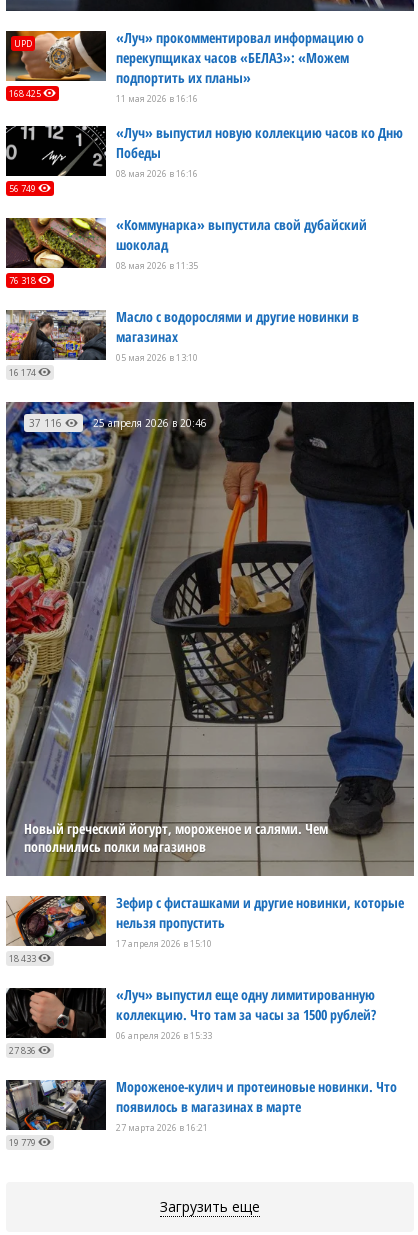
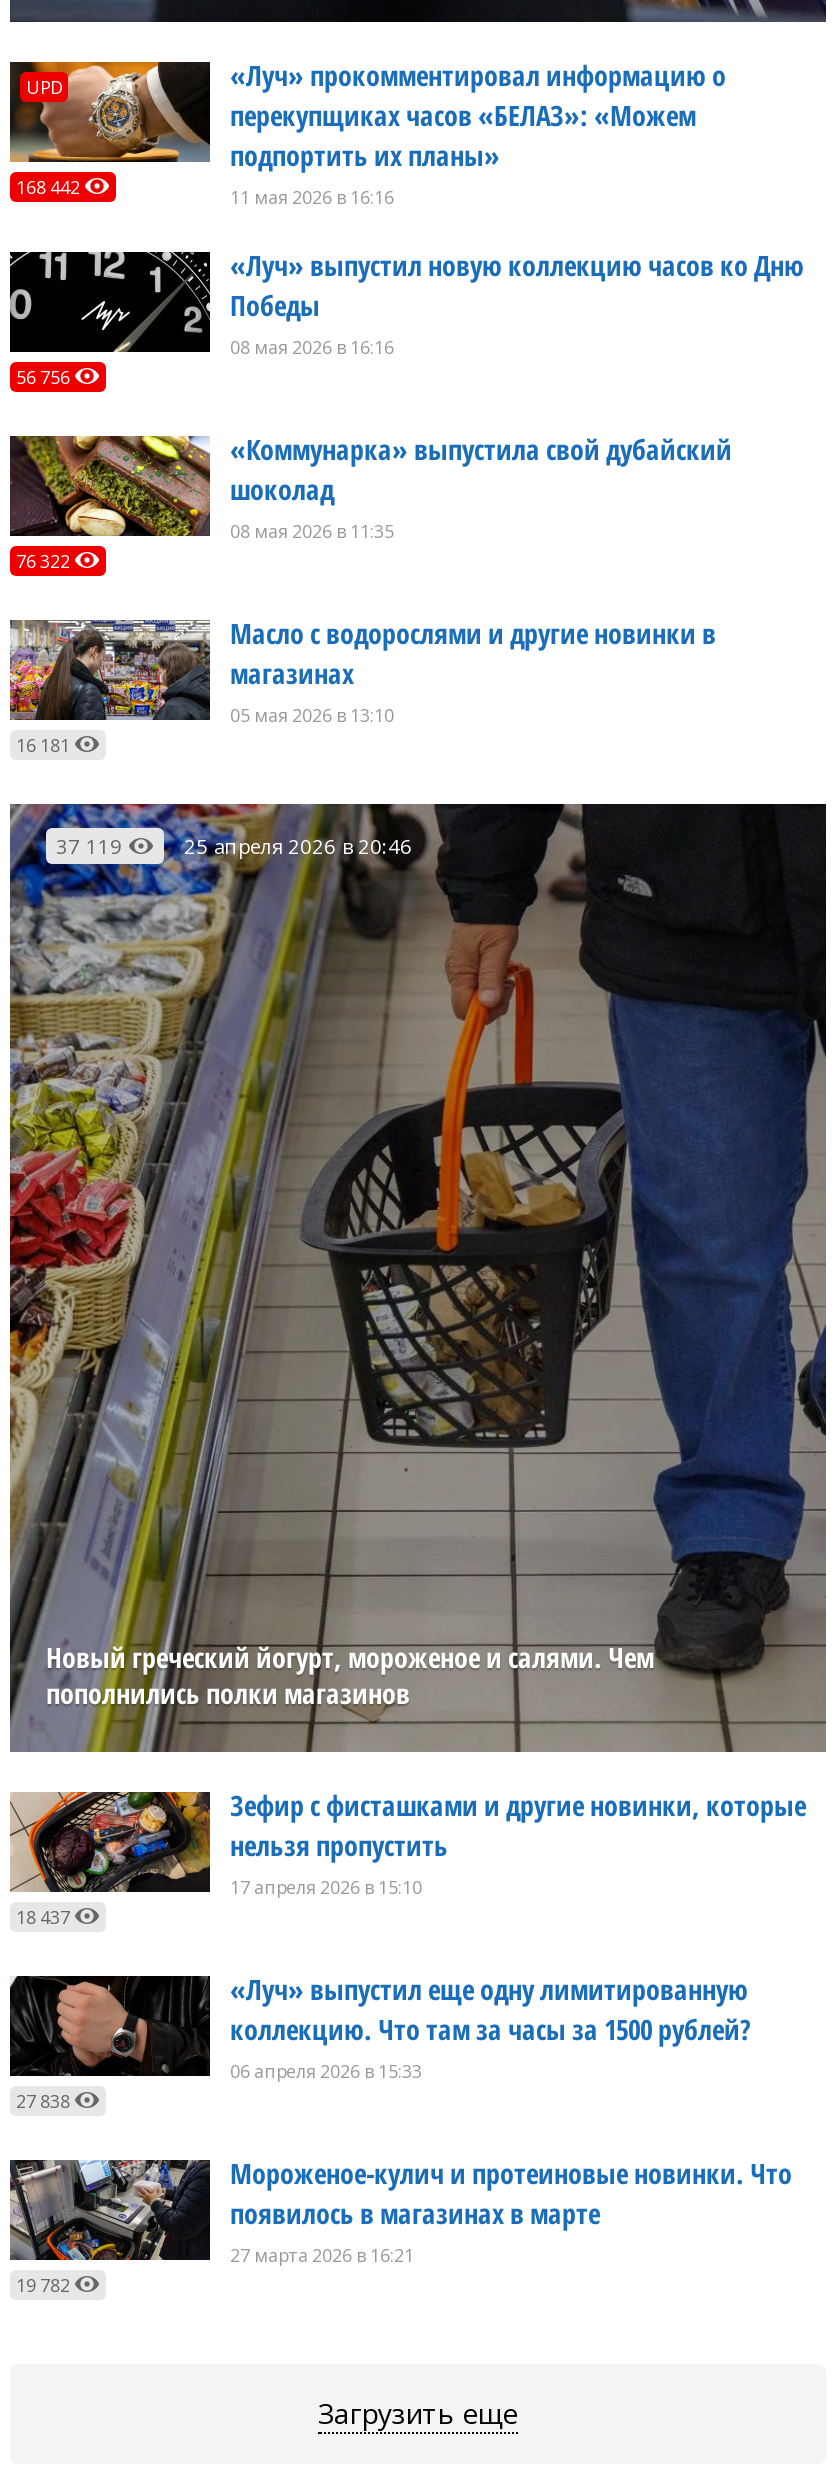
[9,87,43,100] 168 425 -> [16,174,84,200] 168 442
[9,182,38,195] 56 749 -> [16,364,74,390] 56 756
[9,274,38,287] 76 318 -> [16,548,74,574] 76 322
[9,366,38,379] 16 174 -> [16,732,74,758] 16 181
[29,416,207,430] 37 116 25 апреля 2026 в 20:46 -> [56,832,412,860] 37 119 25 апреля 2026 в 20:46
[9,952,38,965] 18 433 -> [16,1904,74,1930] 18 437
[9,1044,38,1057] 27 836 -> [16,2088,74,2114] 27 838
[9,1136,38,1149] 19 779 -> [16,2272,74,2298] 19 782

